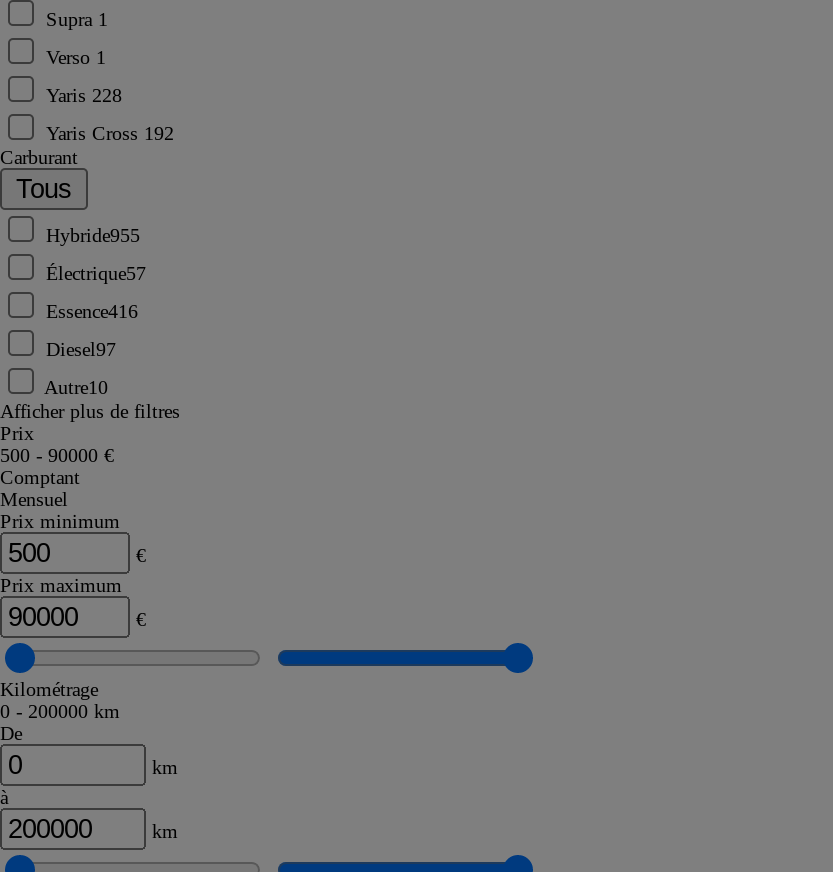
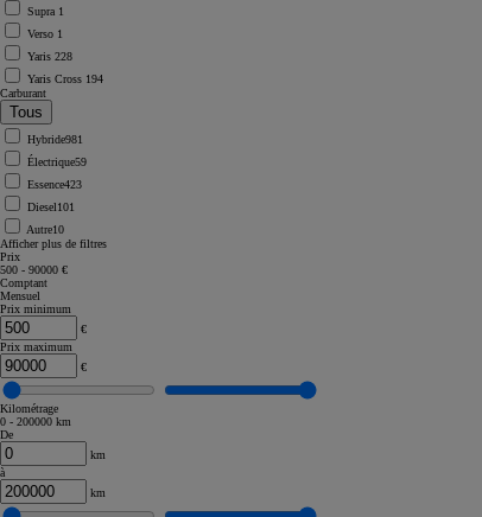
[46,122,174,144] Yaris Cross 192 -> [27,72,103,85] Yaris Cross 194
[46,224,140,246] Hybride955 -> [27,133,83,146] Hybride981
[46,262,146,284] Électrique57 -> [27,155,87,168] Électrique59
[46,300,138,322] Essence416 -> [27,178,82,191] Essence423
[46,338,116,360] Diesel97 -> [27,200,75,213] Diesel101

